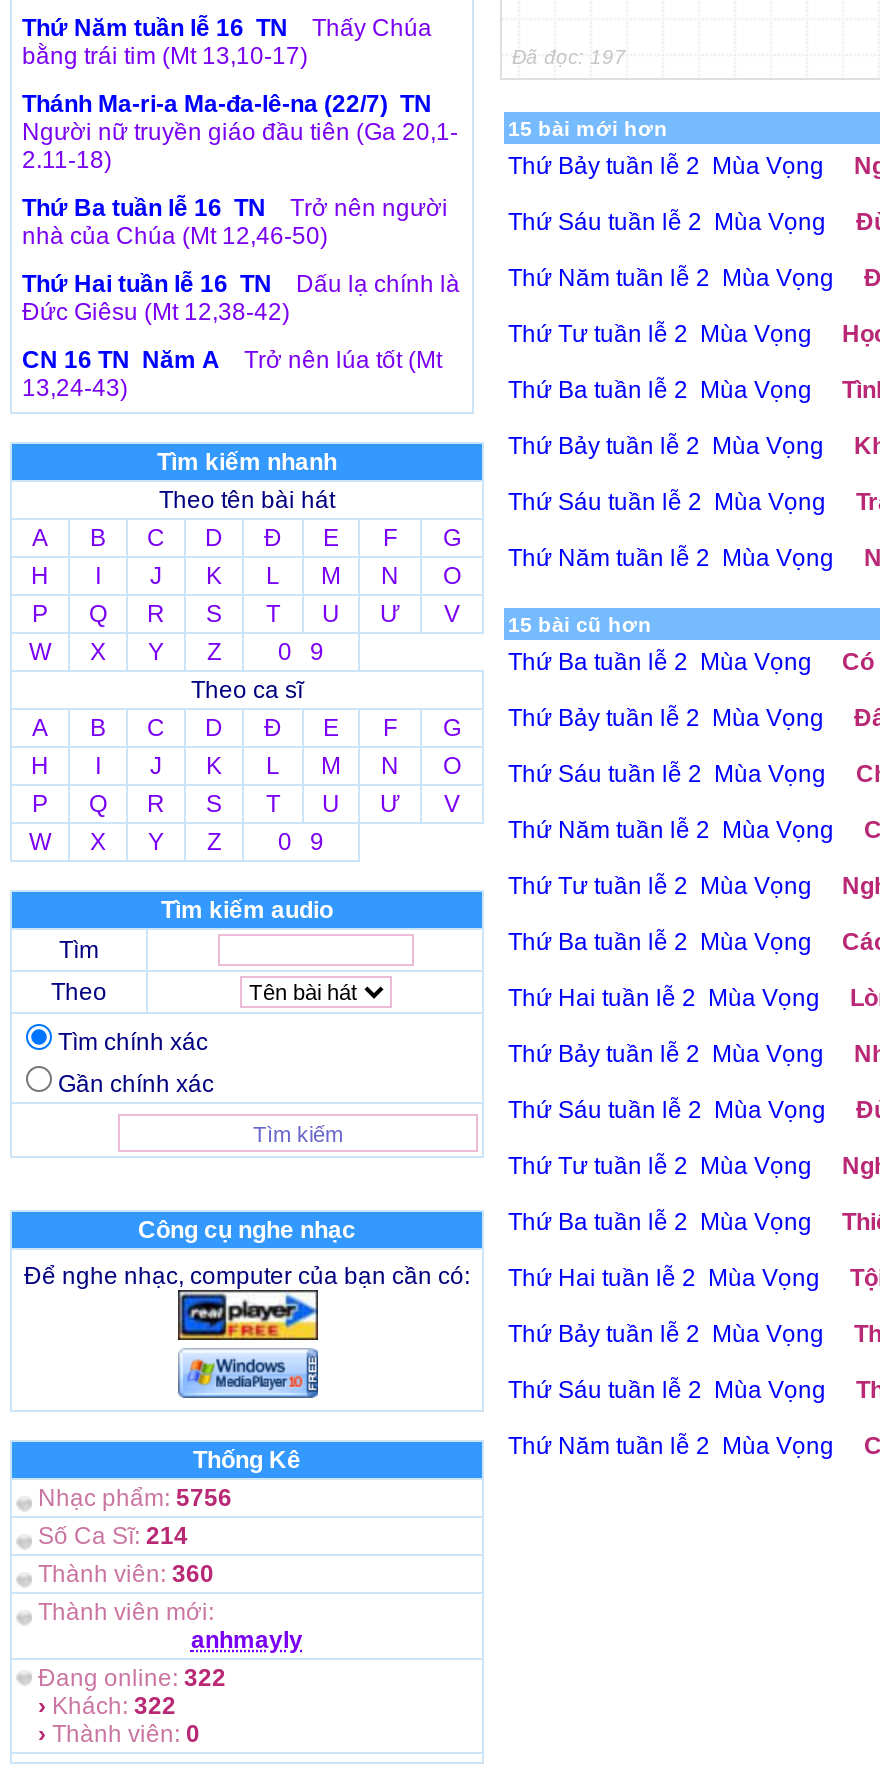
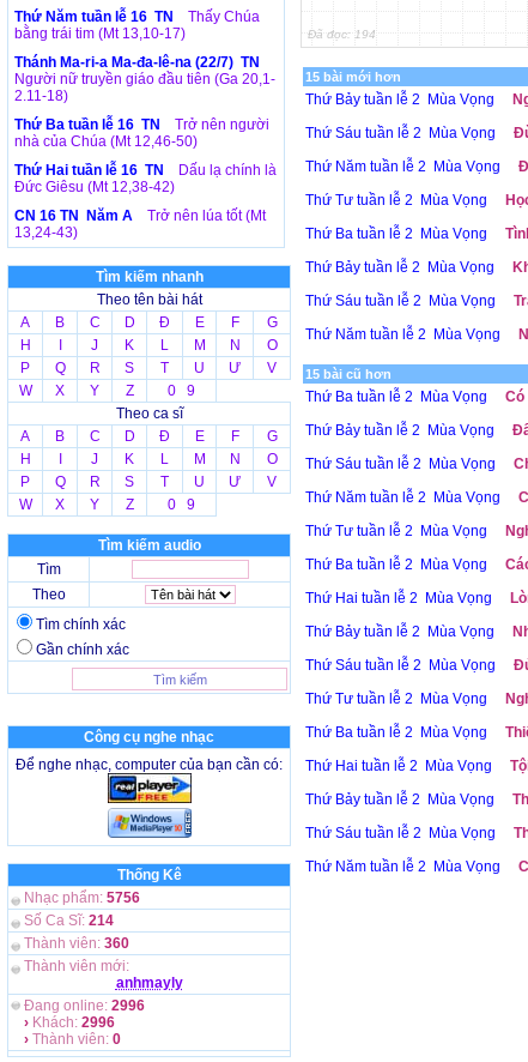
[512,46,626,68] Đã đọc: 197 -> [308,28,376,41] Đã đọc: 194
[32,1664,226,1692] Đang online: 322 -> [20,997,145,1014] Đang online: 2996
[38,1692,176,1720] › Khách: 322 -> [24,1014,115,1031] › Khách: 2996

